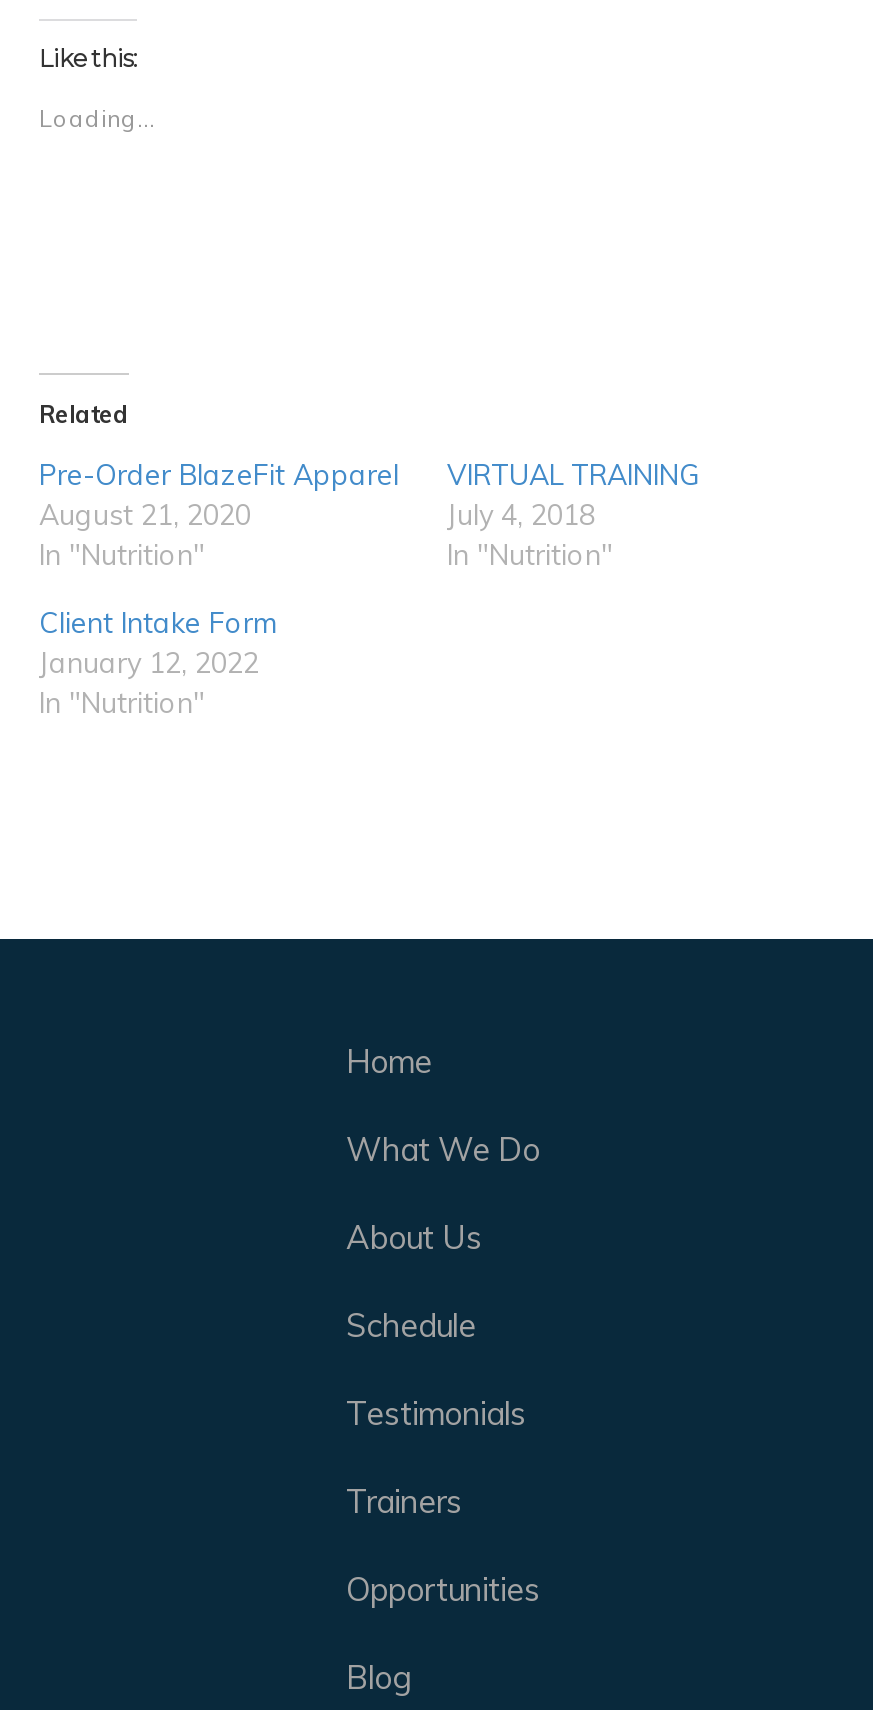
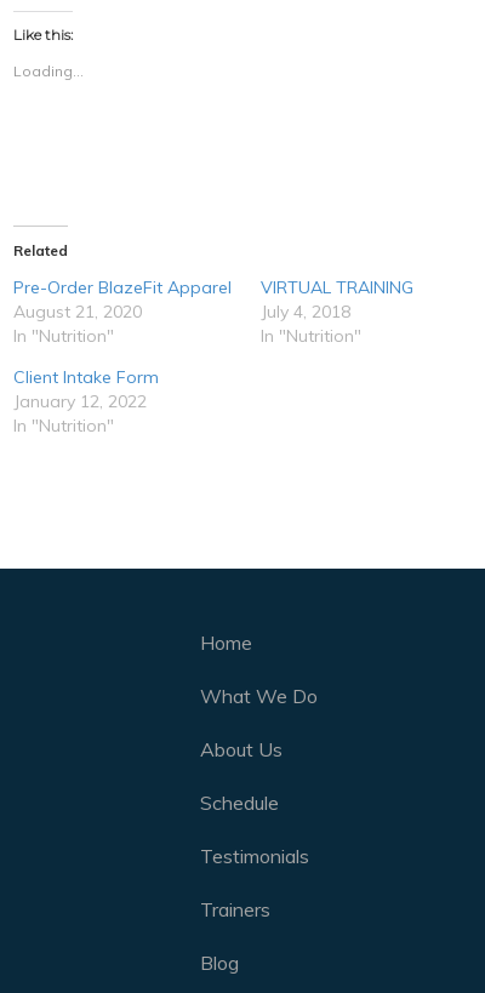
[346,1570,540,1610] Opportunities -> none

